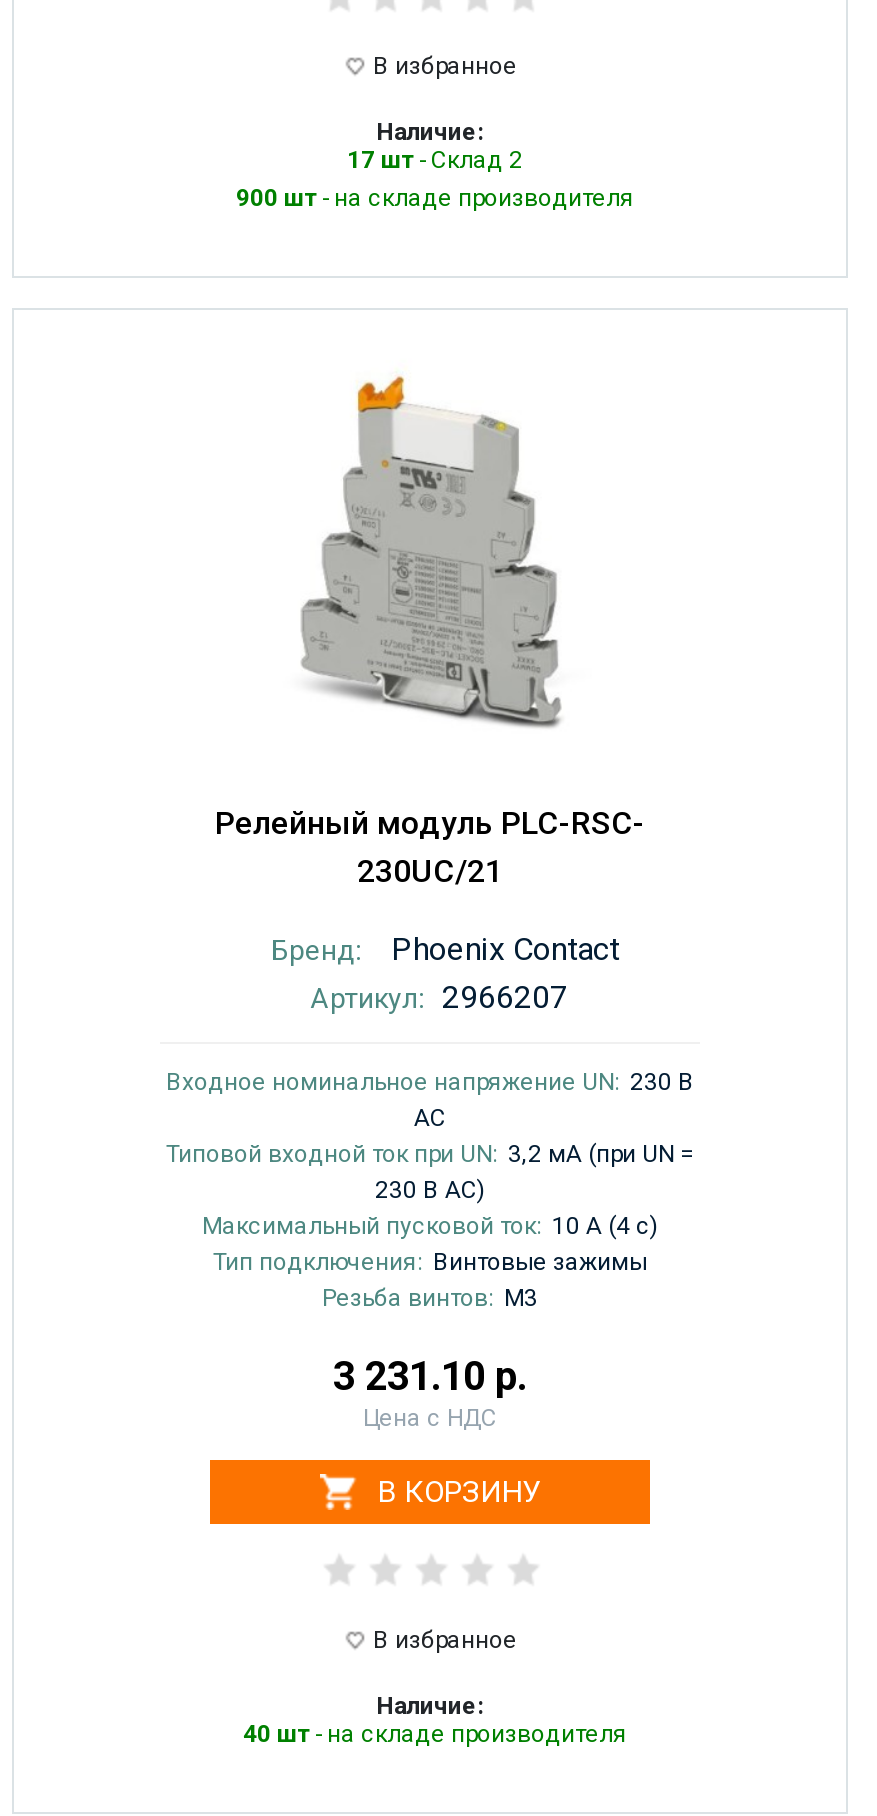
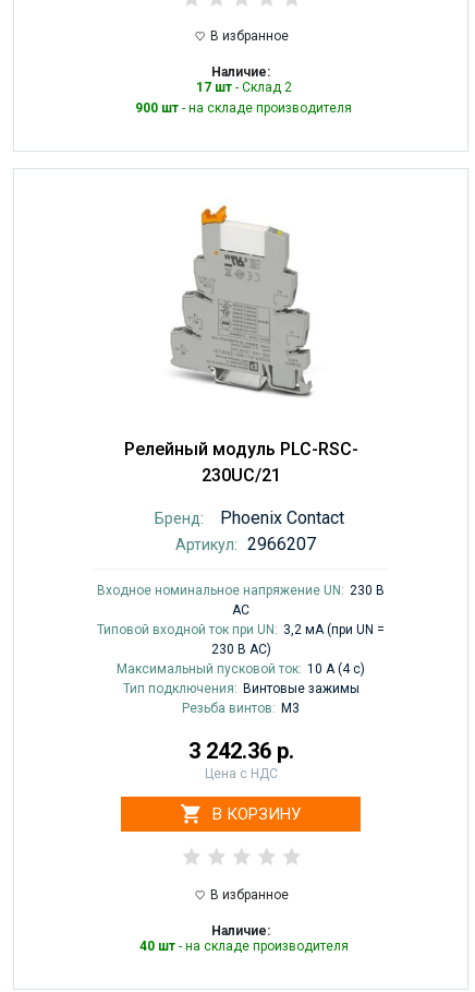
[333,1352,527,1400] 3 231.10 р. -> [188,738,294,764] 3 242.36 р.

